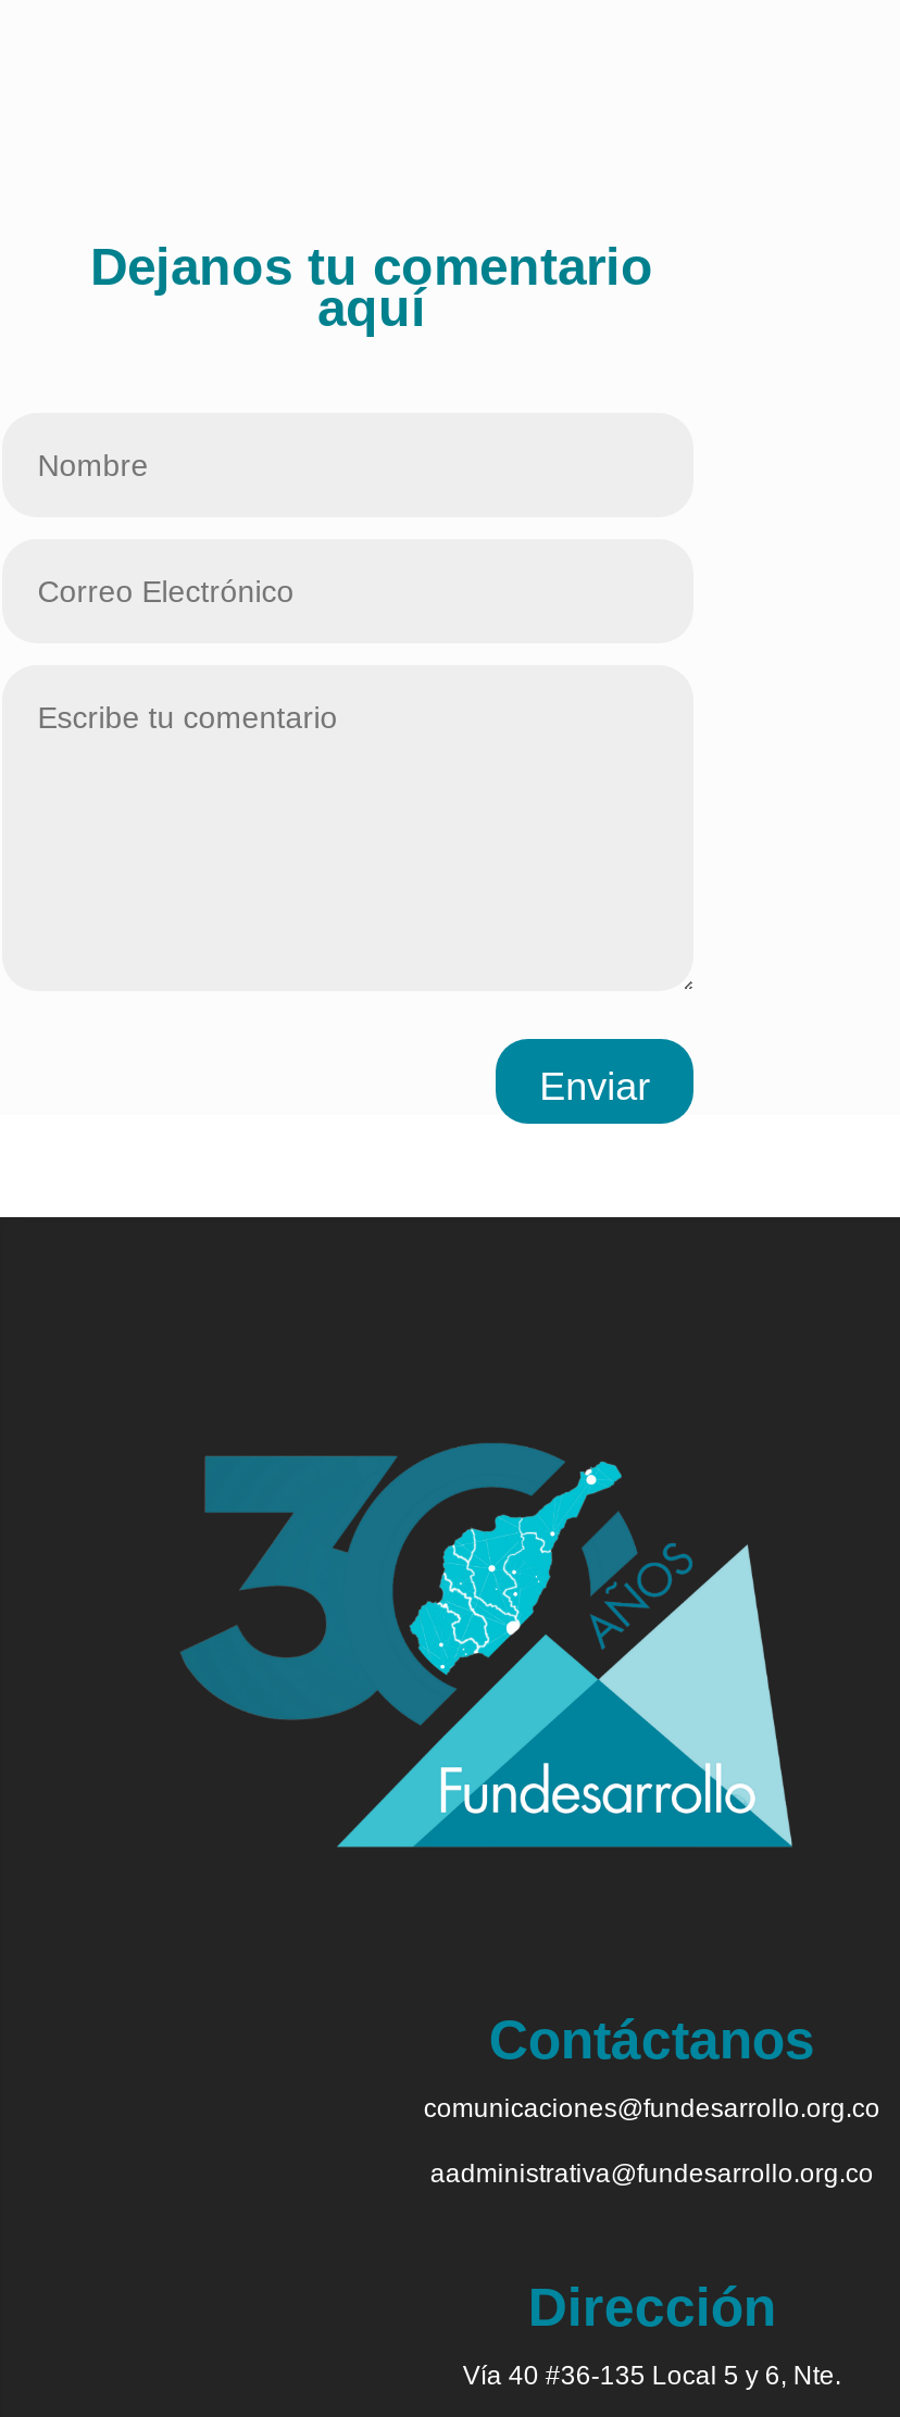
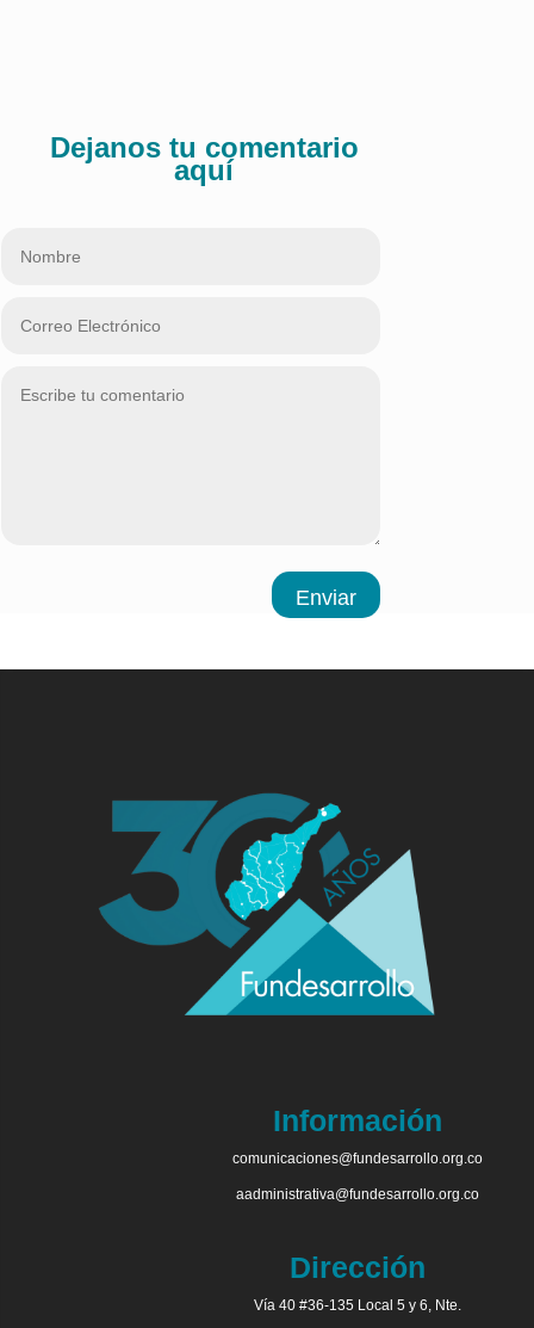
[489,2009,815,2070] Contáctanos -> [273,1104,442,1138] Información

